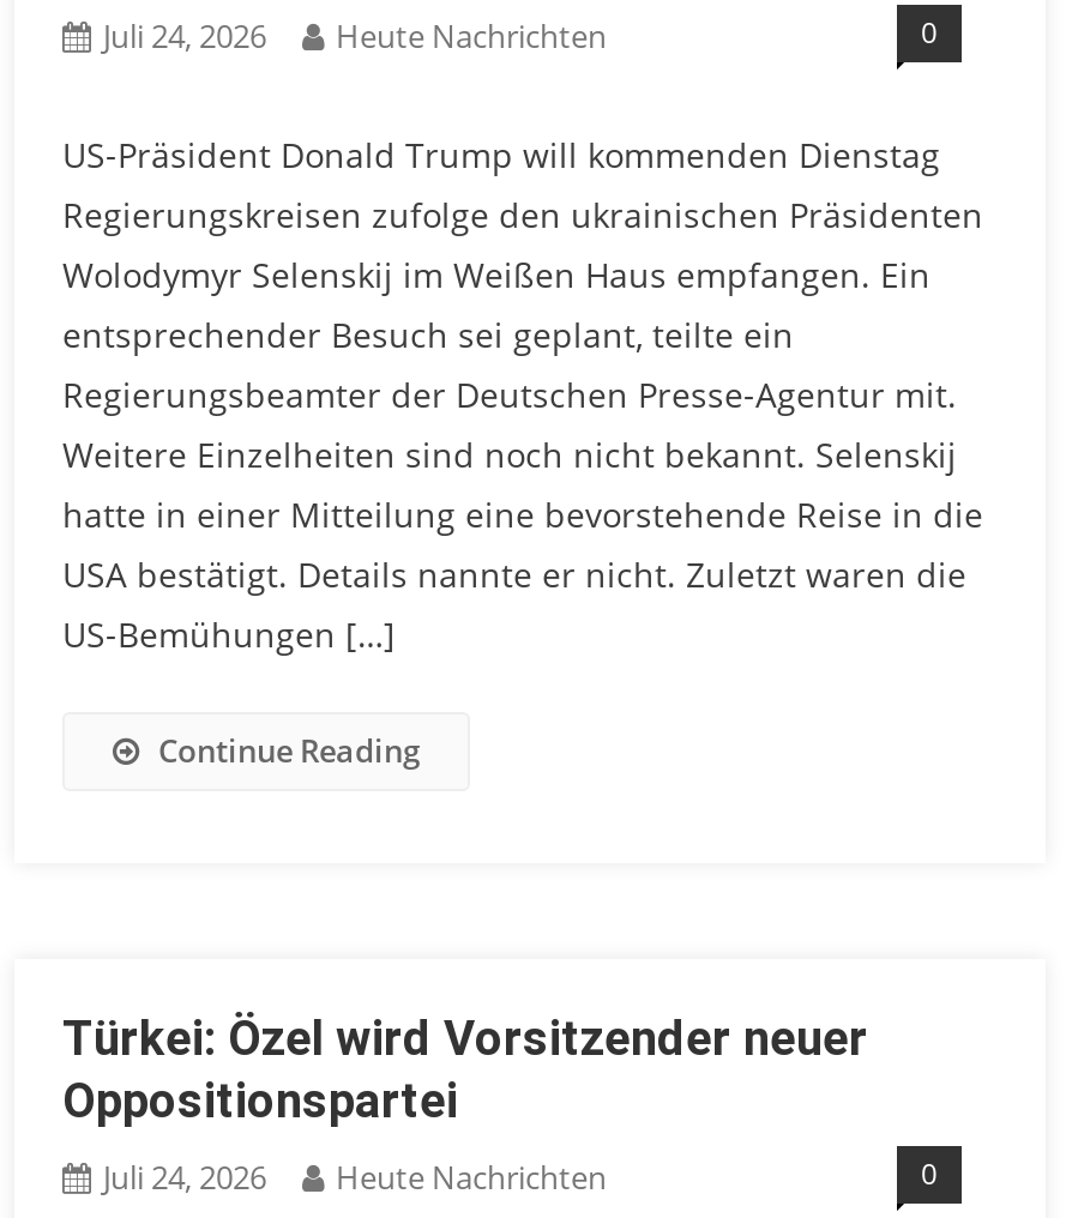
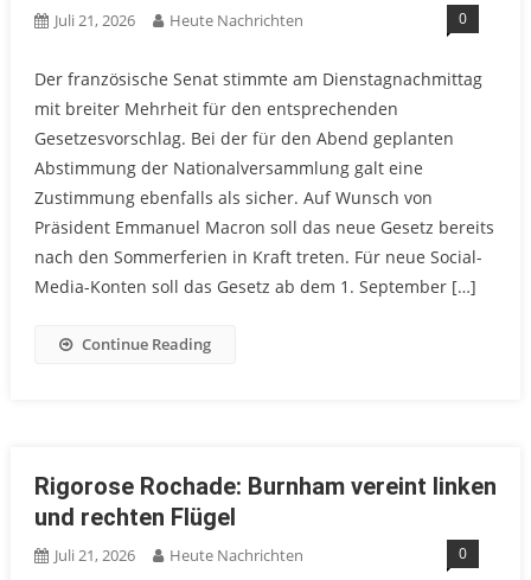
[103,14,607,58] Juli 24, 2026 Heute Nachrichten -> [55,9,303,31] Juli 21, 2026 Heute Nachrichten
[62,132,983,657] US-Präsident Donald Trump will kommenden Dienstag | Regierungskreisen zufolge den ukrainischen Präsidenten | Wolodymyr Selenskij im Weißen Haus empfangen. Ein | entsprechender Besuch sei geplant, teilte ein | Regierungsbeamter der Deutschen Presse-Agentur mit. | Weitere Einzelheiten sind noch nicht bekannt. Selenskij | hatte in einer Mitteilung eine bevorstehende Reise in die | USA bestätigt. Details nannte er nicht. Zuletzt waren die | US-Bemühungen […] -> [34,68,494,298] Der französische Senat stimmte am Dienstagnachmittag | mit breiter Mehrheit für den entsprechenden | Gesetzesvorschlag. Bei der für den Abend geplanten | Abstimmung der Nationalversammlung galt eine | Zustimmung ebenfalls als sicher. Auf Wunsch von | Präsident Emmanuel Macron soll das neue Gesetz bereits | nach den Sommerferien in Kraft treten. Für neue Social- | Media-Konten soll das Gesetz ab dem 1. September […]
[62,1009,868,1129] Türkei: Özel wird Vorsitzender neuer | Oppositionspartei -> [34,472,497,531] Rigorose Rochade: Burnham vereint linken | und rechten Flügel
[103,1156,607,1199] Juli 24, 2026 Heute Nachrichten -> [55,544,303,566] Juli 21, 2026 Heute Nachrichten

